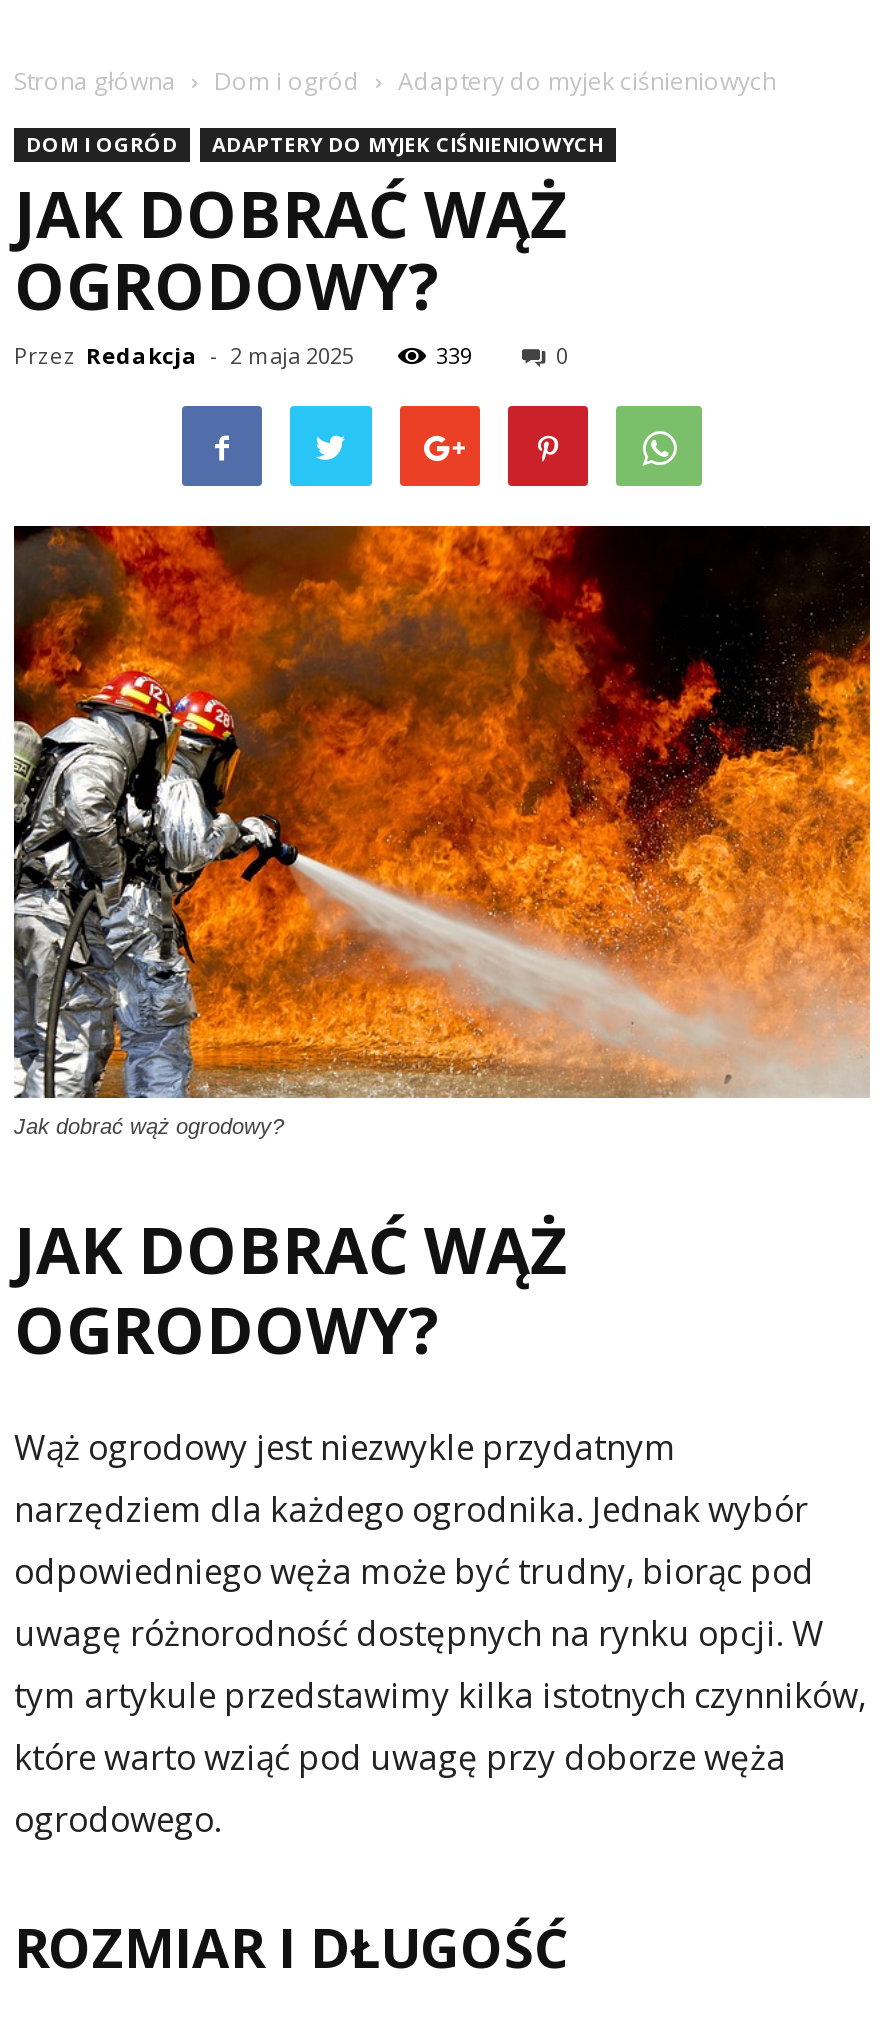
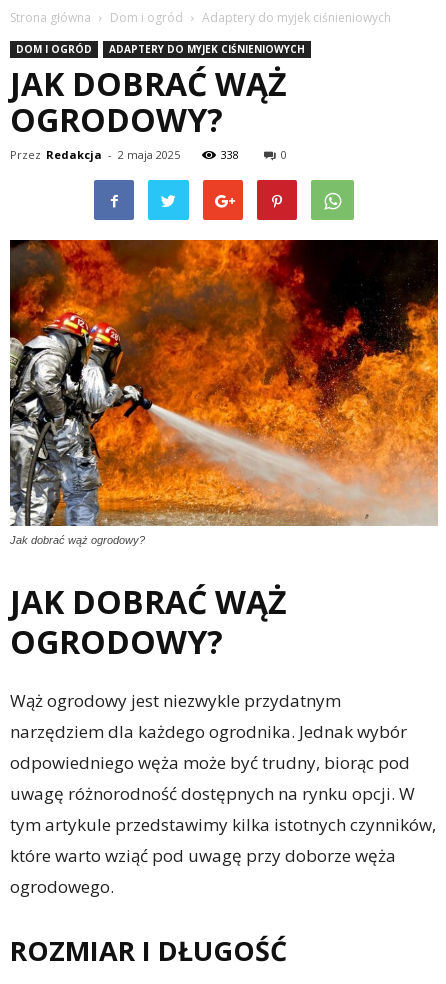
[436,340,472,370] 339 -> [221,147,239,162] 338

